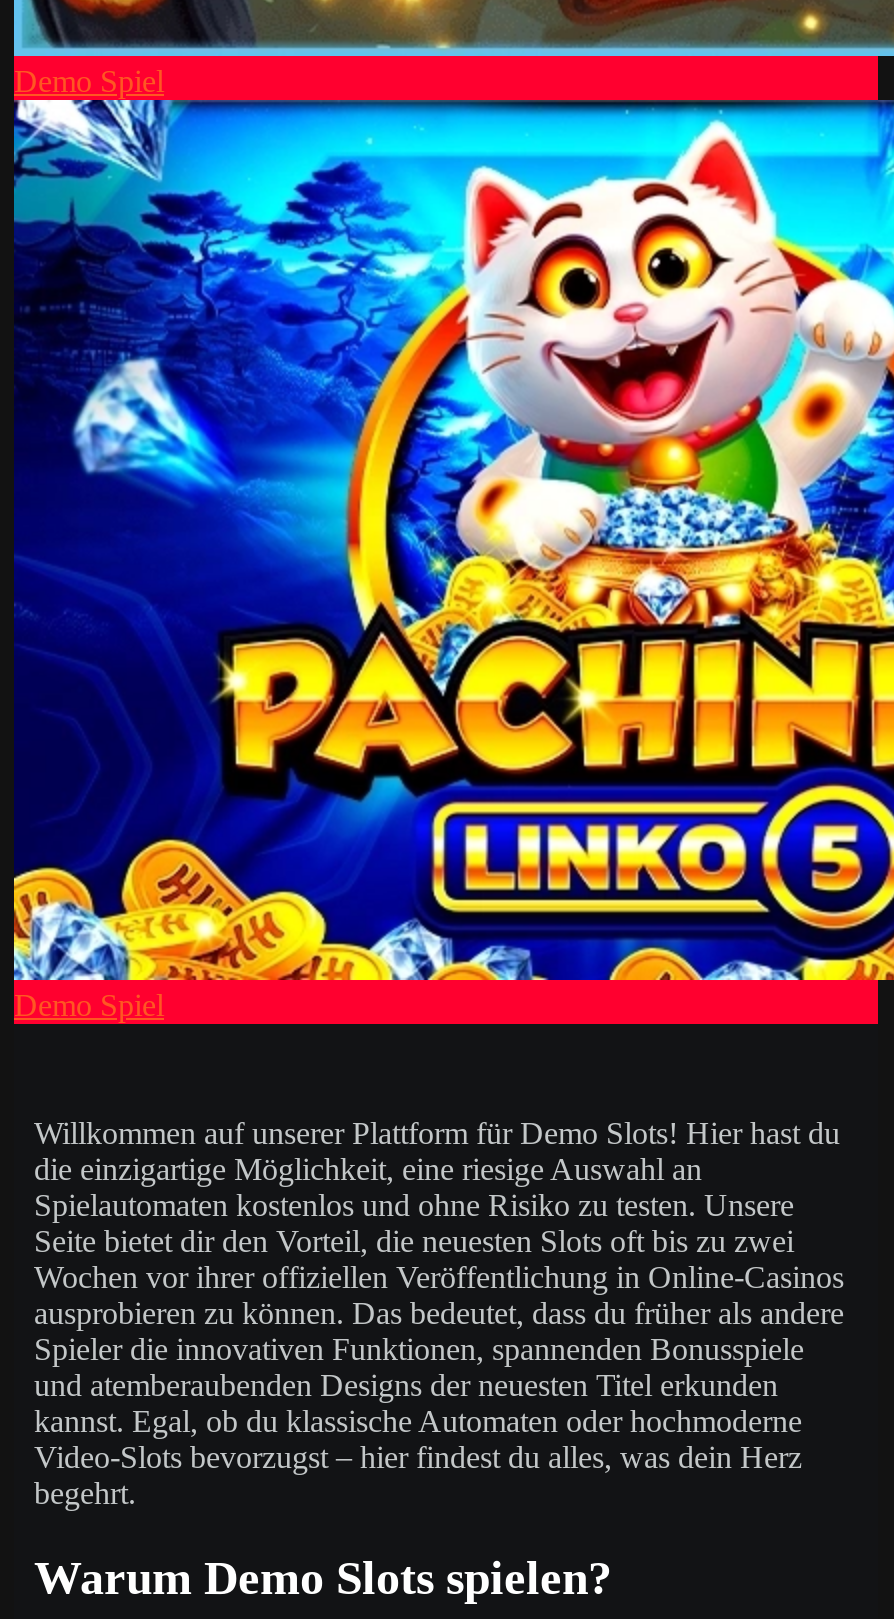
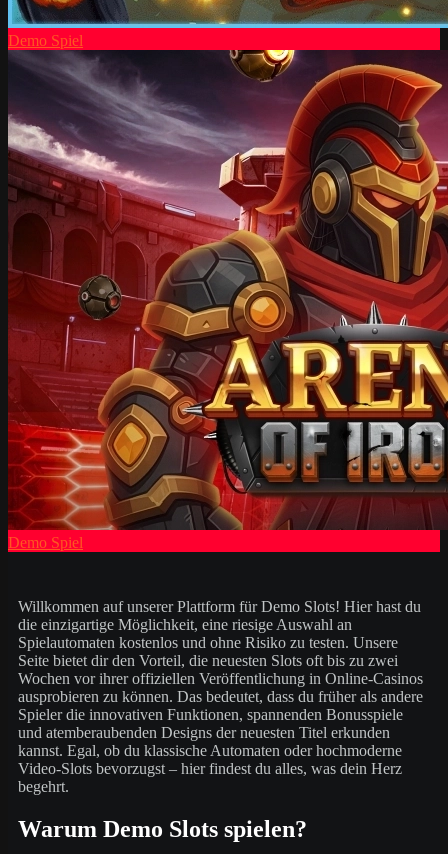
[12,98,888,982] [image] -> [7,49,445,531] [image]

